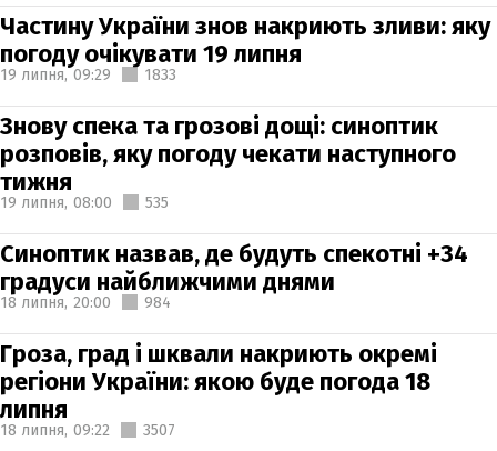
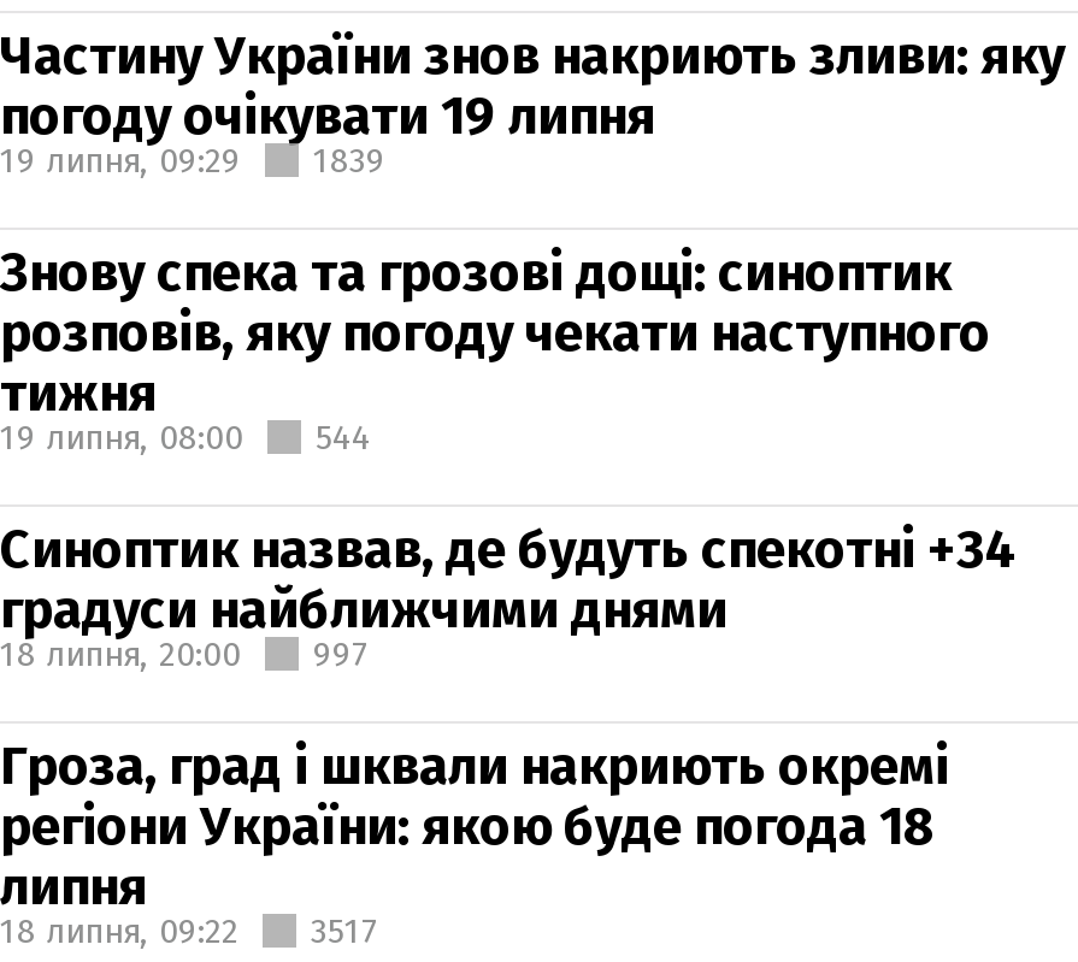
[0,65,176,84] 19 липня, 09:29 1833 -> [0,140,385,181] 19 липня, 09:29 1839
[0,193,169,212] 19 липня, 08:00 535 -> [0,417,371,458] 19 липня, 08:00 544
[0,293,171,312] 18 липня, 20:00 984 -> [0,633,369,674] 18 липня, 20:00 997
[0,420,175,439] 18 липня, 09:22 3507 -> [0,910,378,951] 18 липня, 09:22 3517

